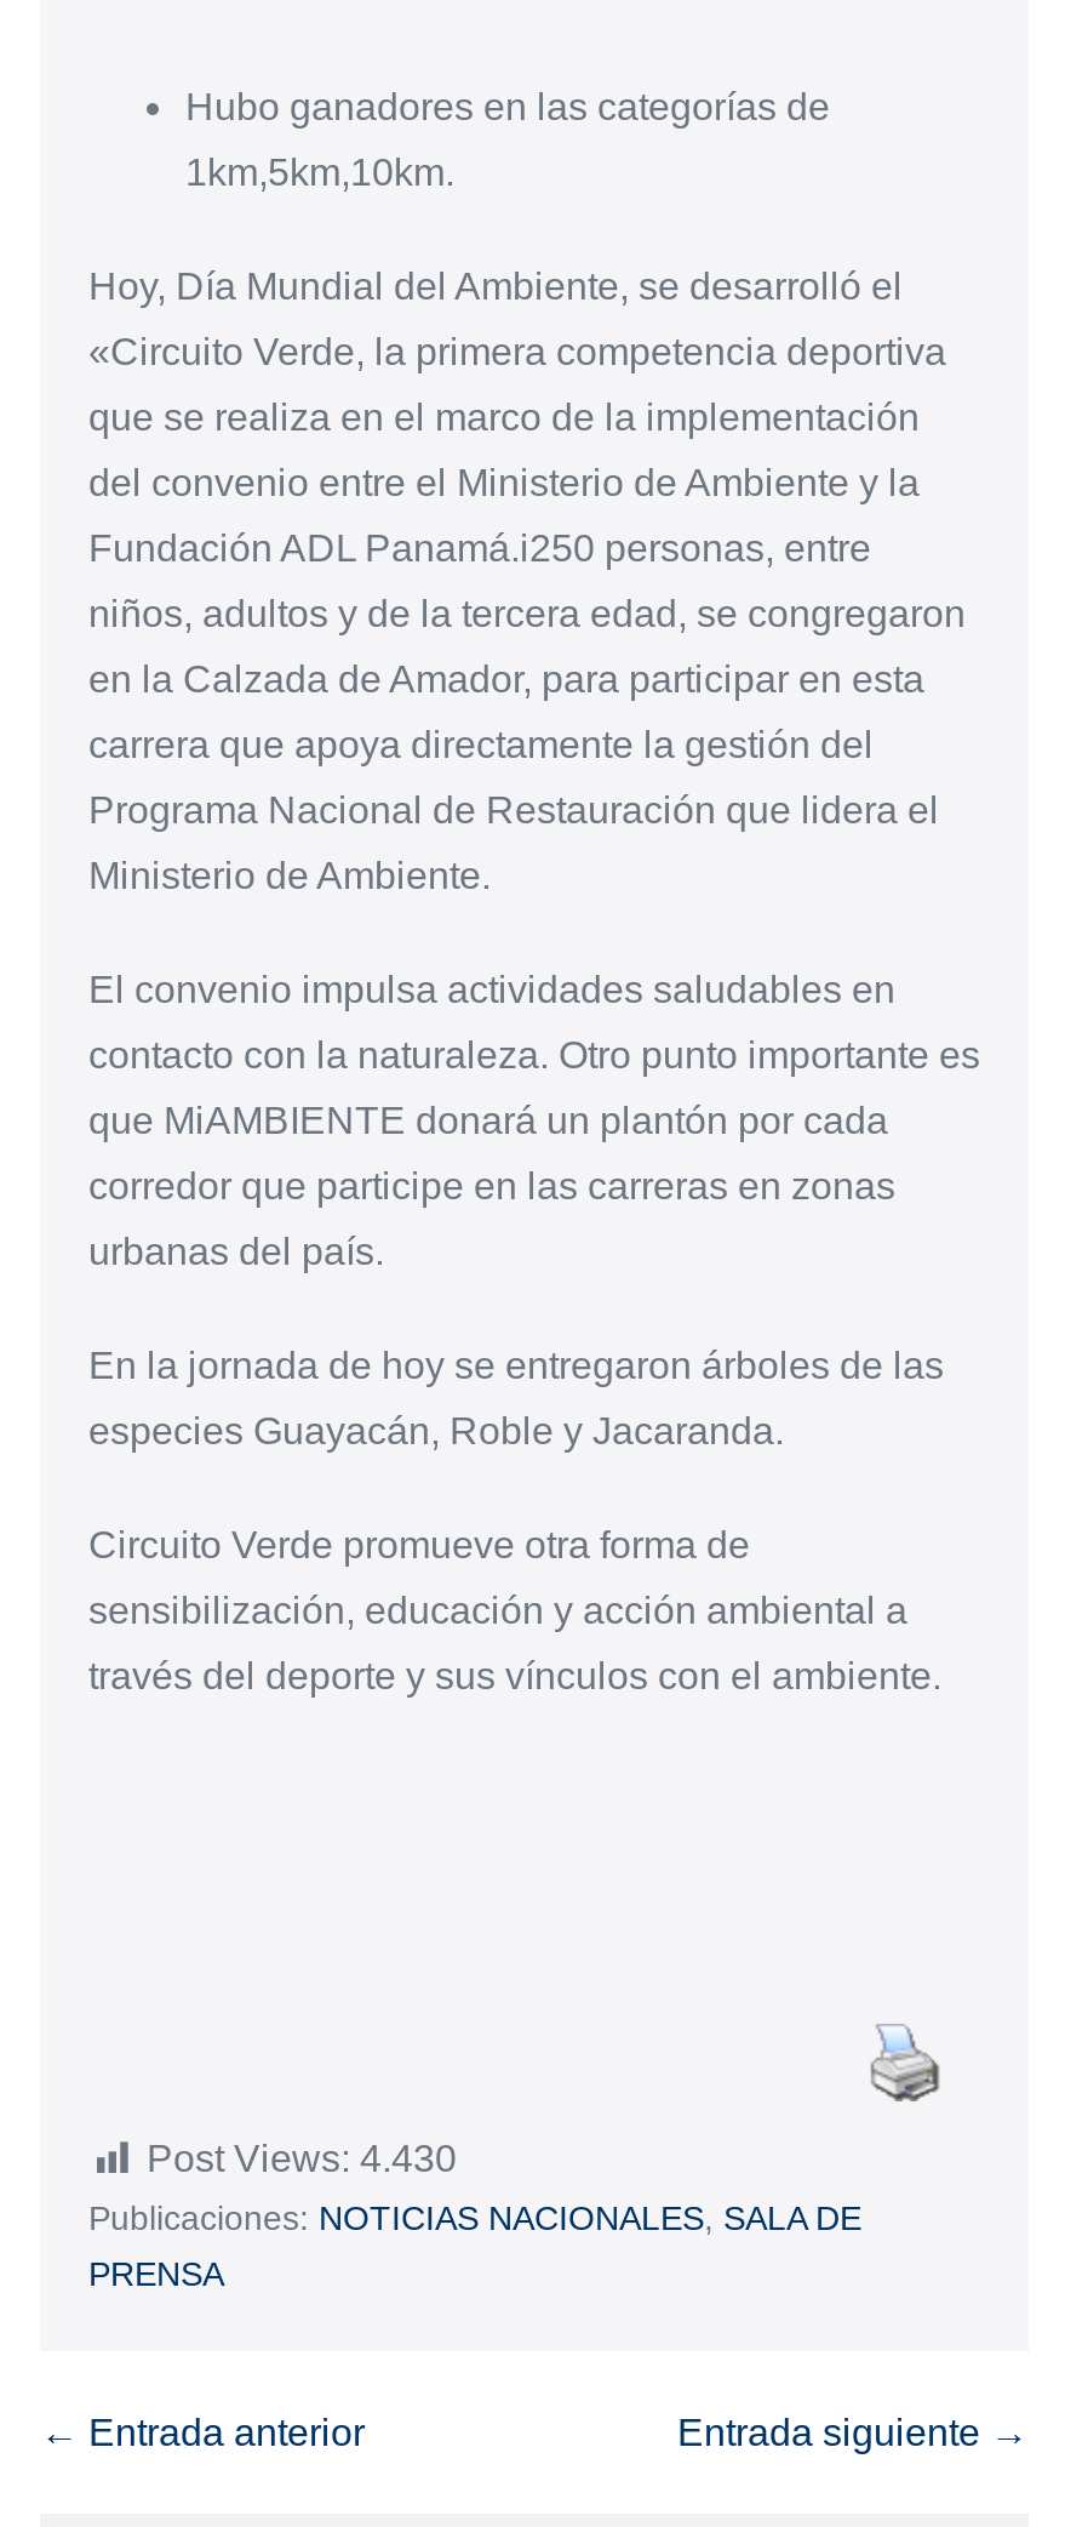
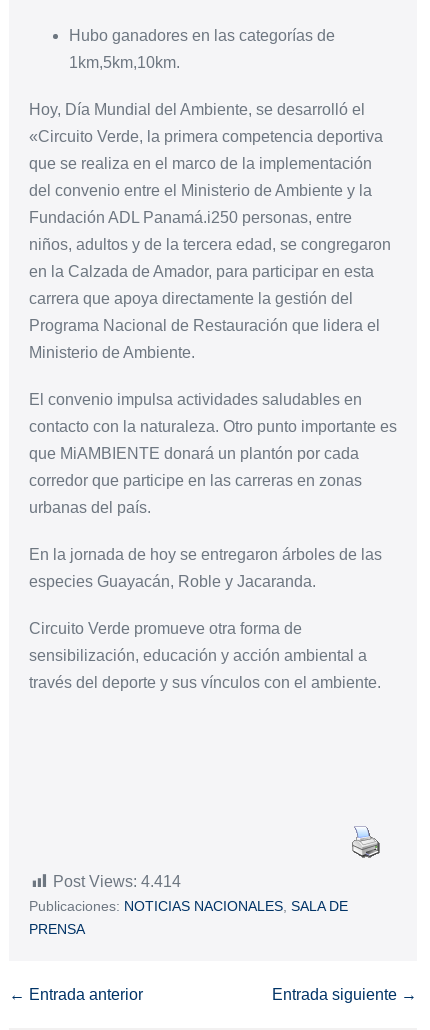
[147,2138,457,2179] Post Views: 4.430 -> [53,873,181,890] Post Views: 4.414

